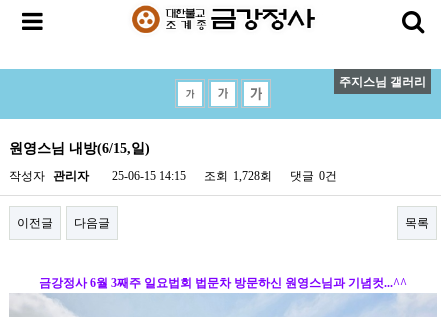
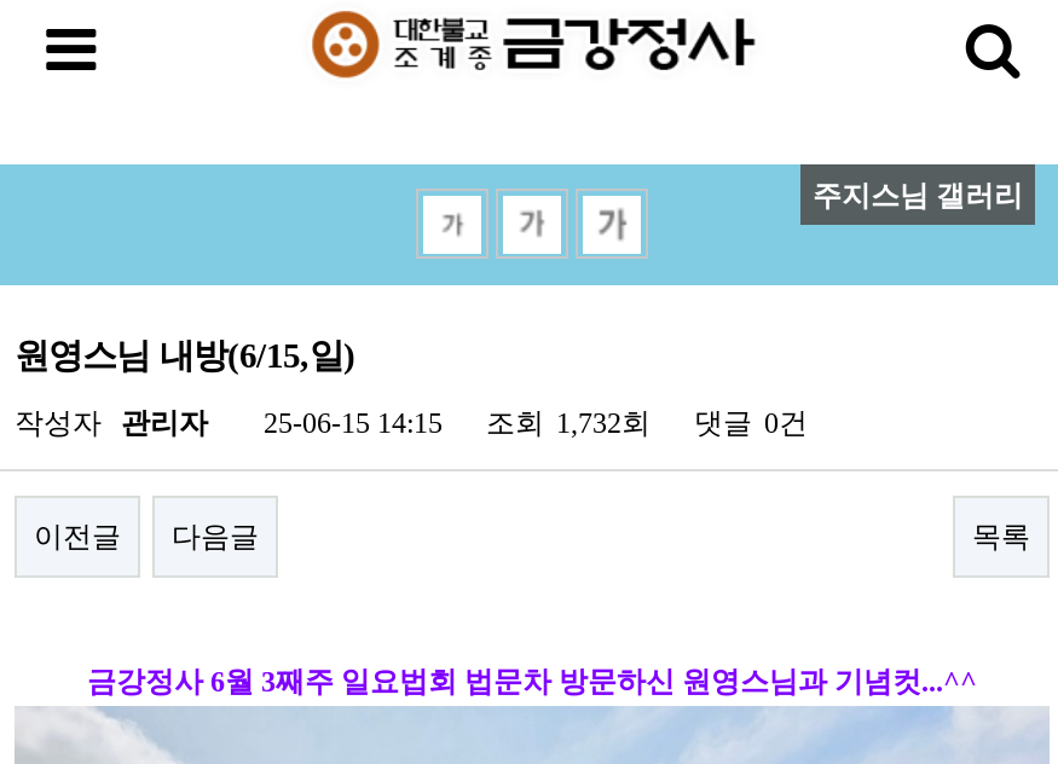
[9,169,337,183] 작성자 관리자 25-06-15 14:15 조회 1,728회 댓글 0건 -> [15,406,808,440] 작성자 관리자 25-06-15 14:15 조회 1,732회 댓글 0건

